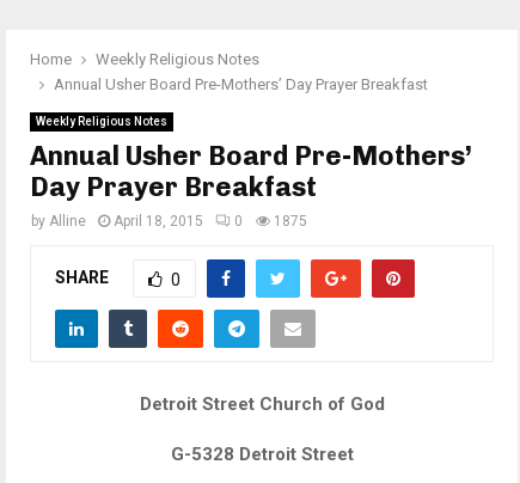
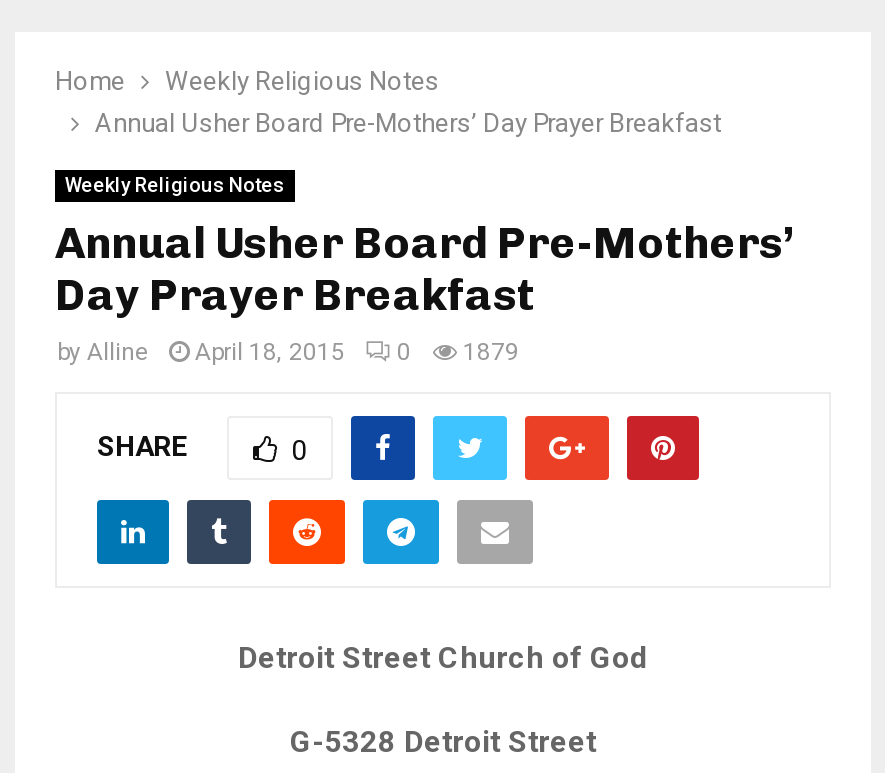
[274,213,307,230] 1875 -> [463,338,519,366] 1879

